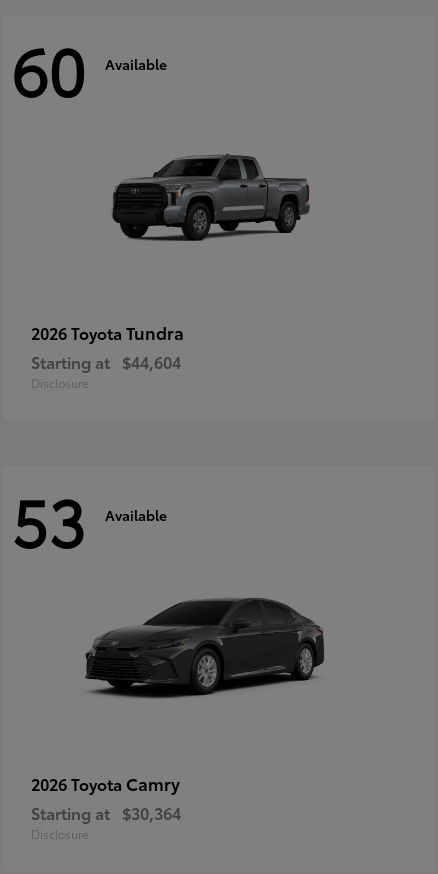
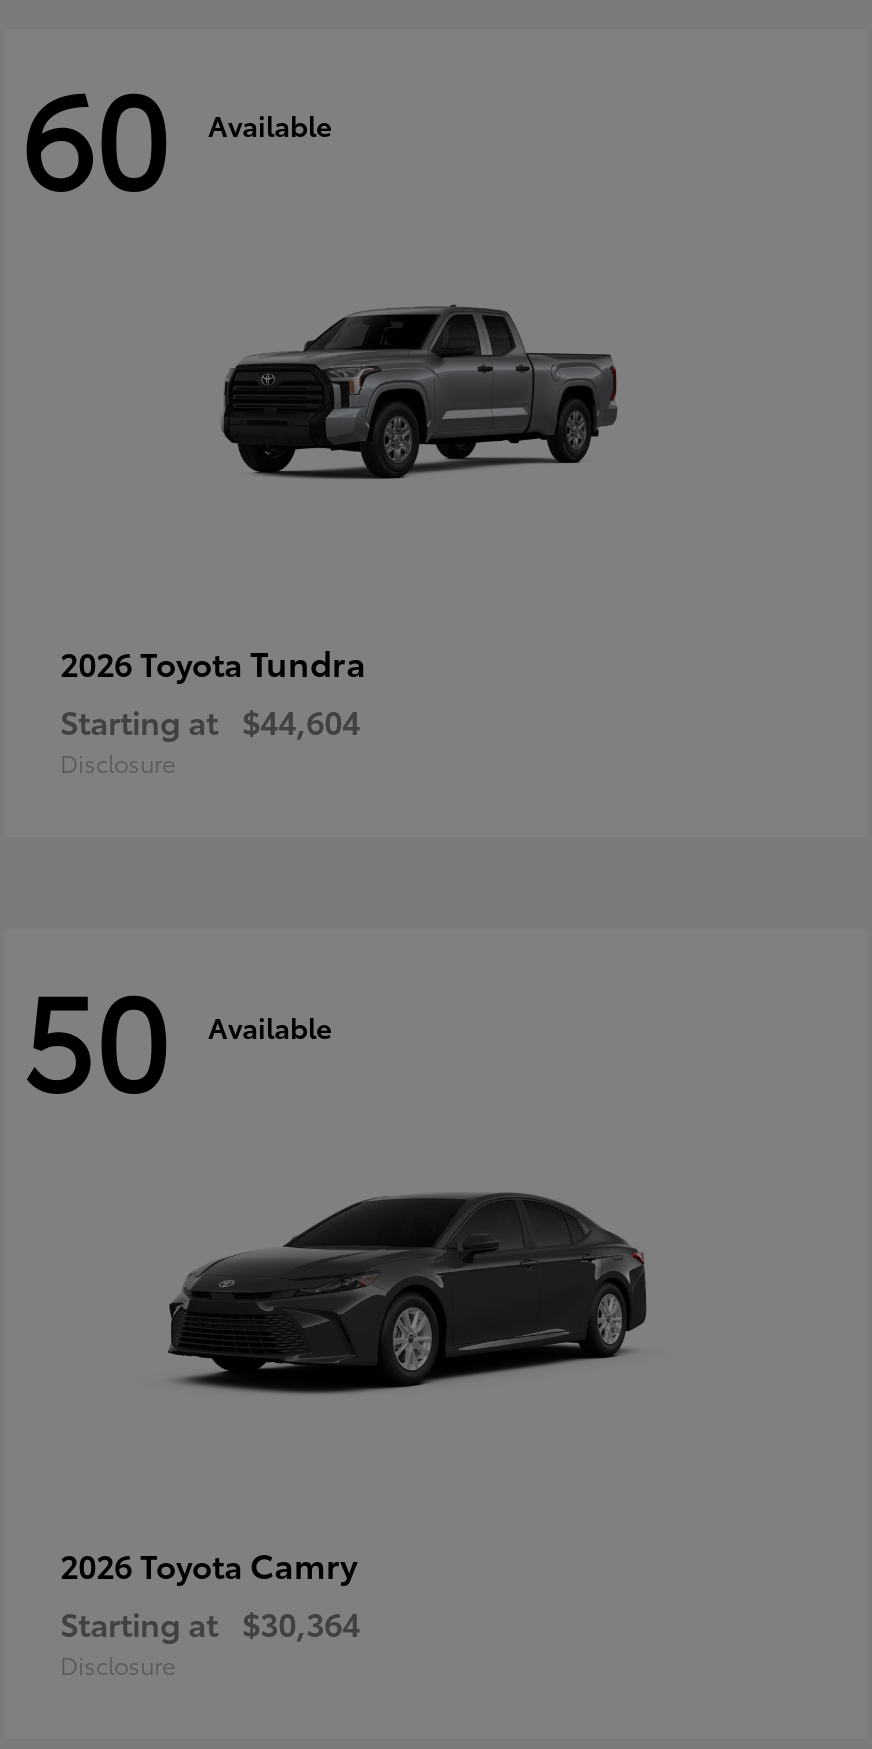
[11,473,167,565] 53 Available -> [20,943,332,1127] 50 Available

